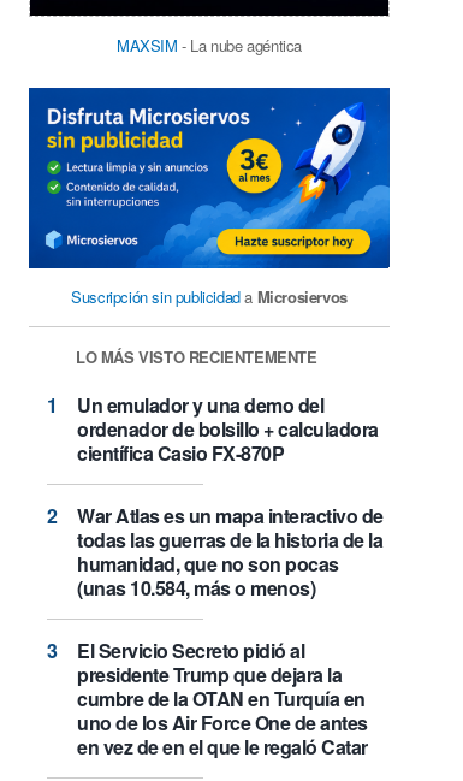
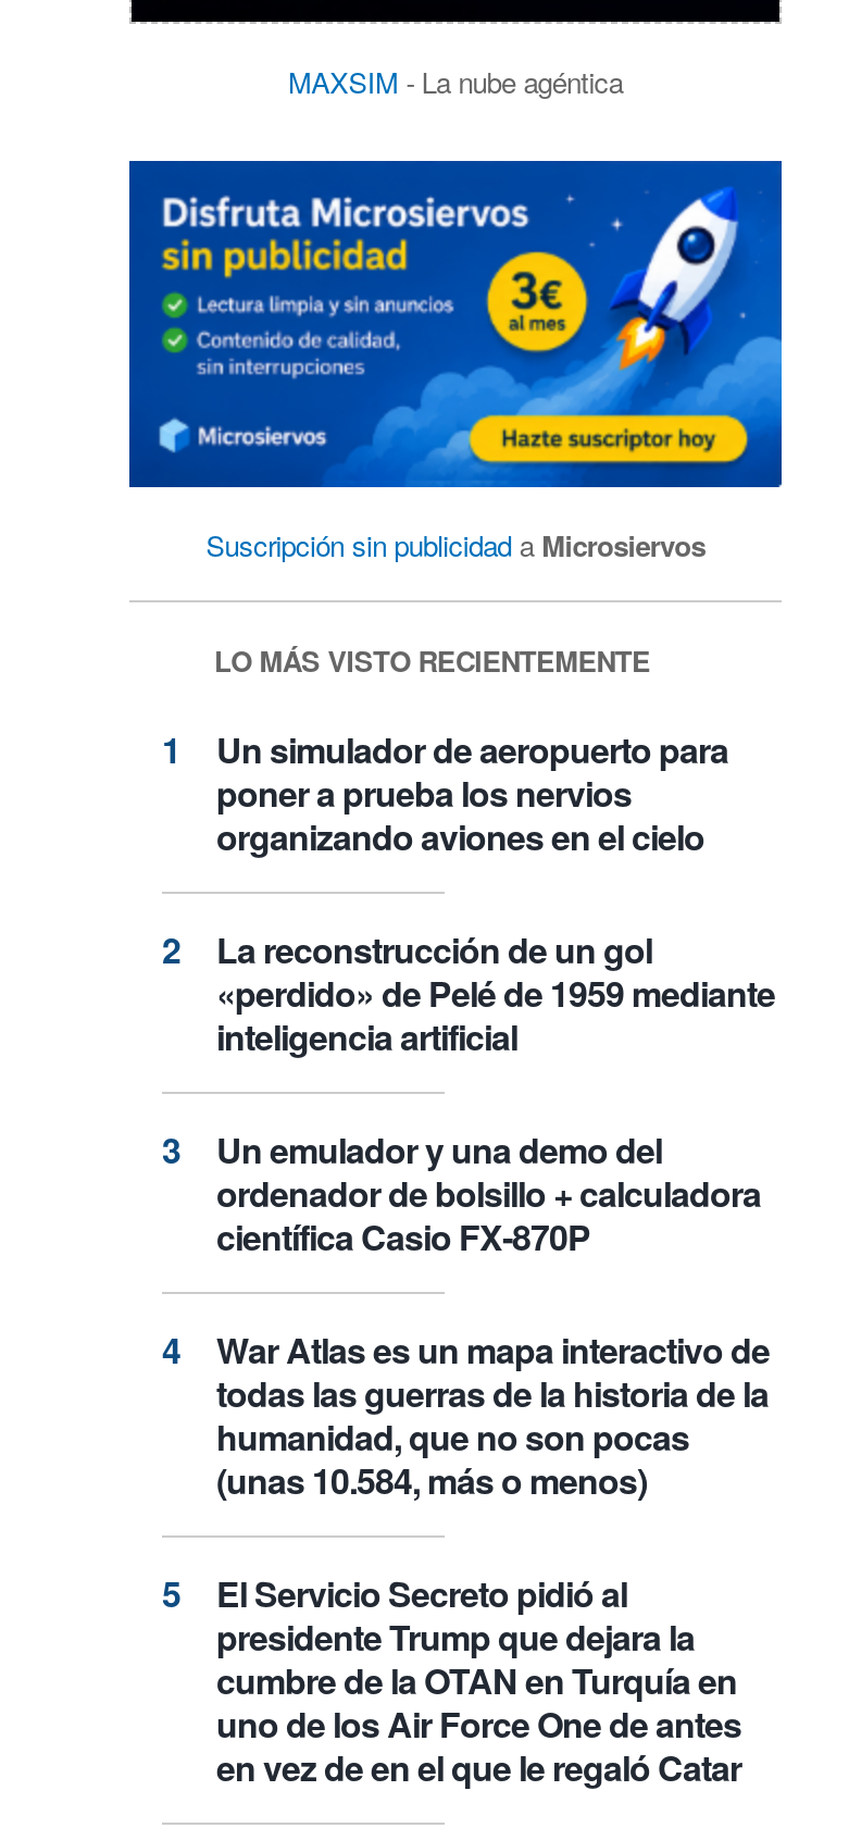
none -> [216,724,775,1061] Un simulador de aeropuerto para | poner a prueba los nervios | organizando aviones en el cielo | La reconstrucción de un gol | «perdido» de Pelé de 1959 mediante | inteligencia artificial

